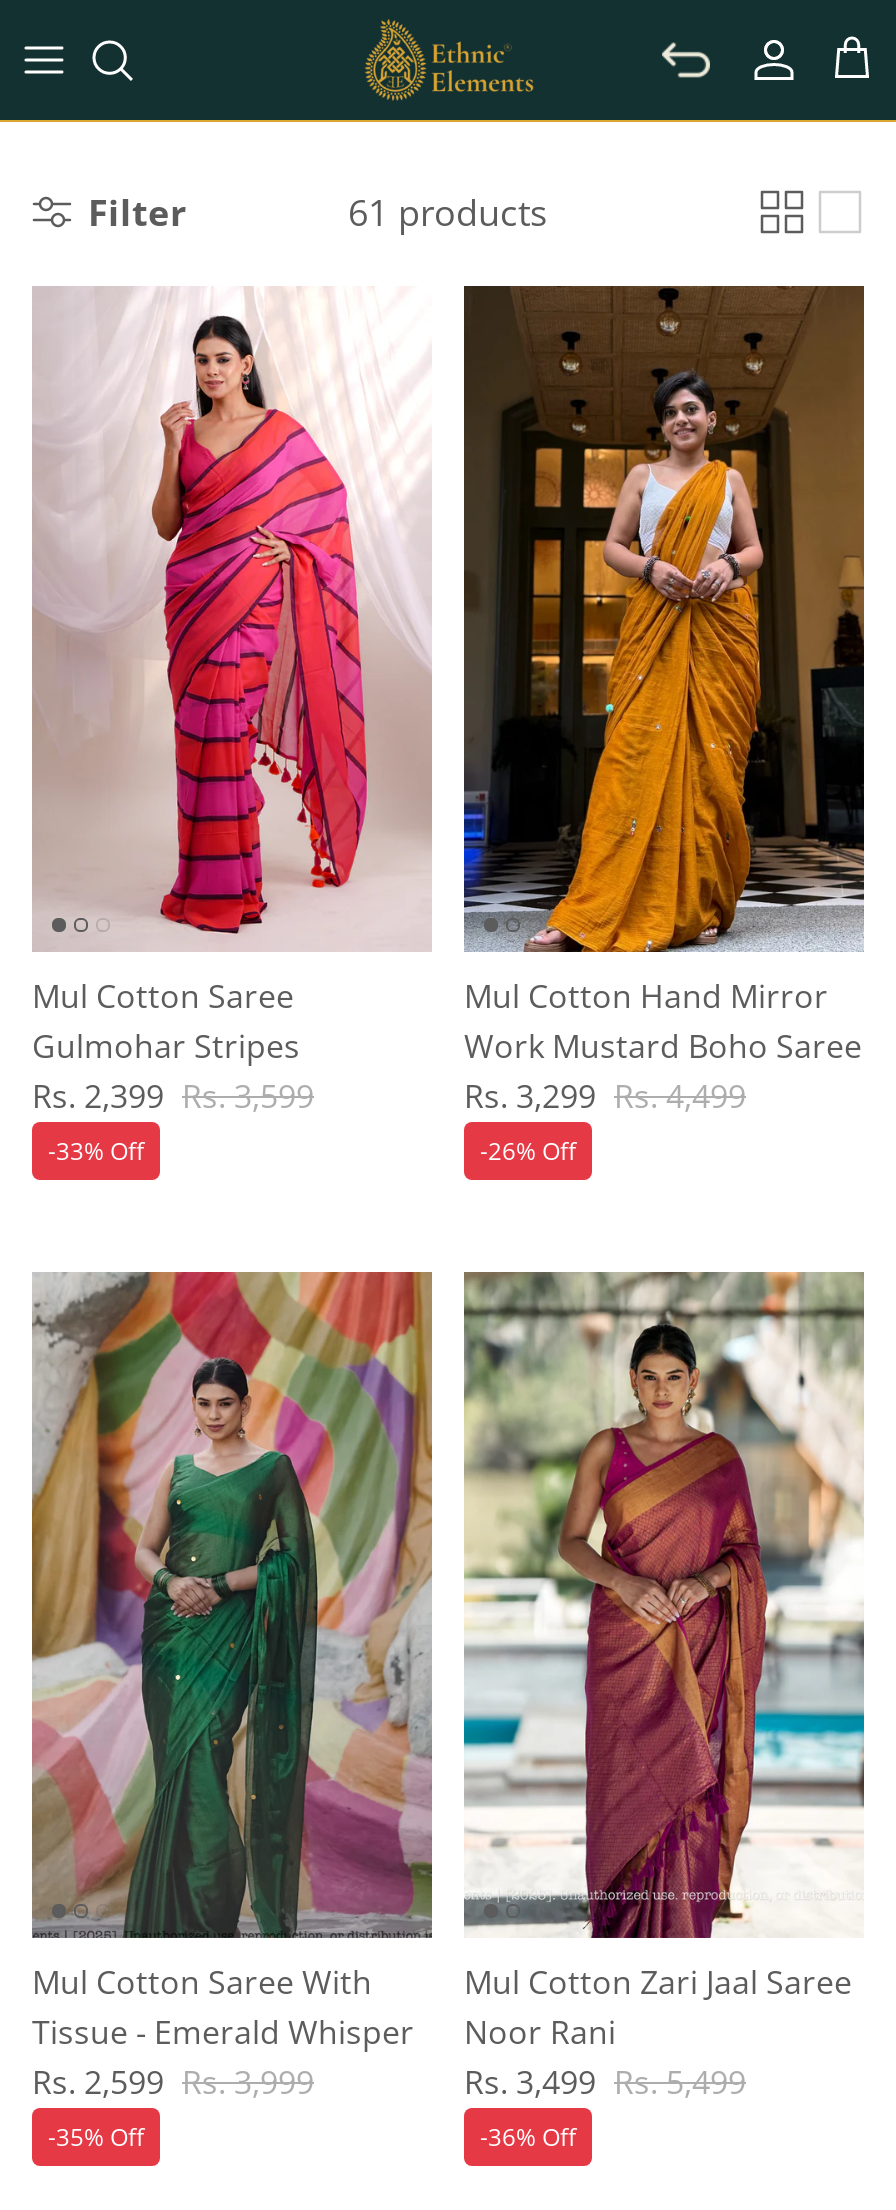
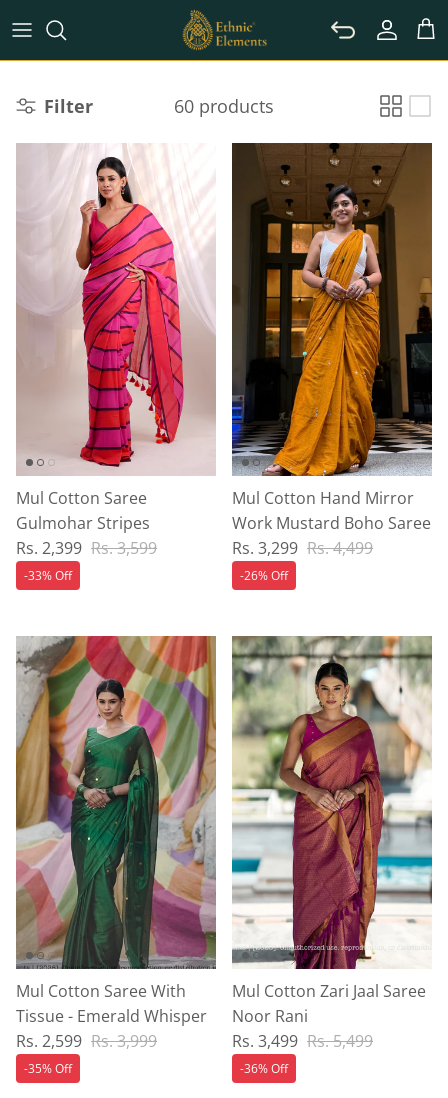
[348,187,548,235] 61 products -> [174,94,274,118] 60 products

